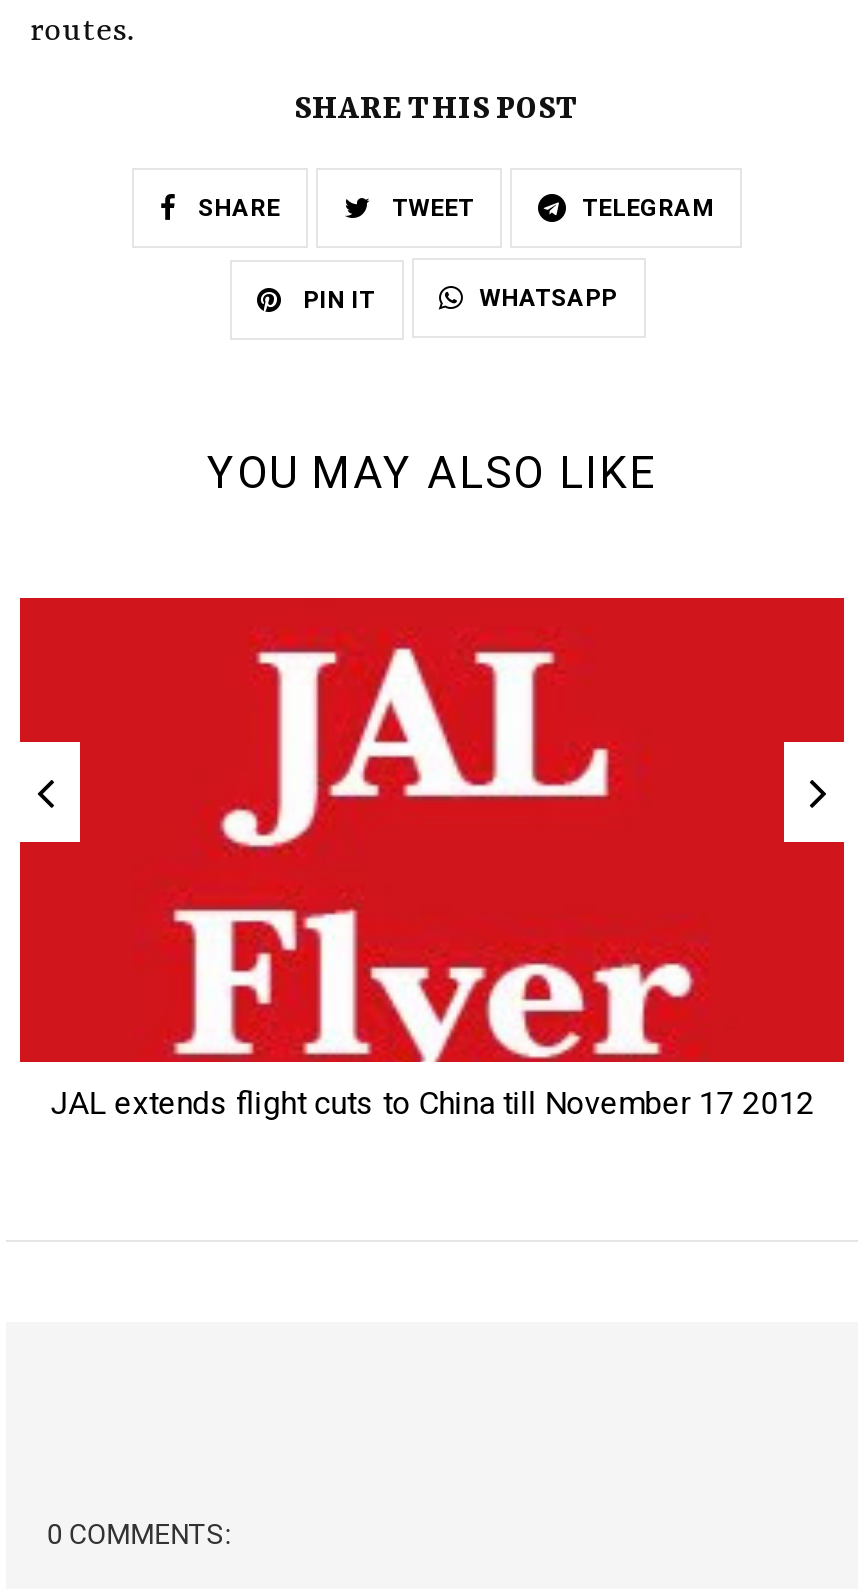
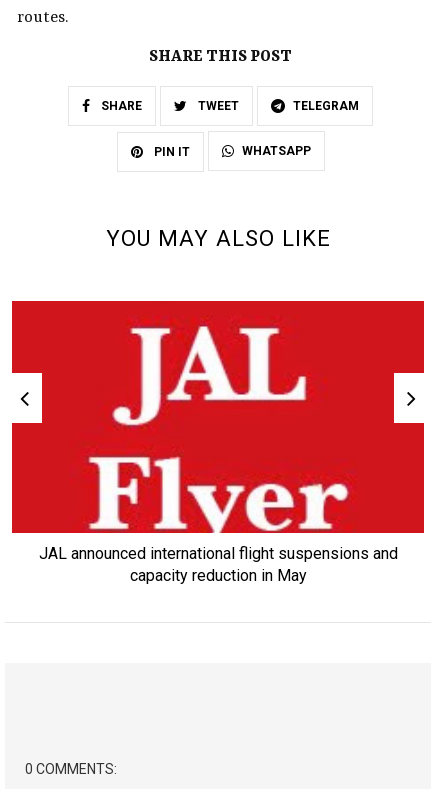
[50,1084,814,1122] JAL extends flight cuts to China till November 17 2012 -> [39,544,398,585] JAL announced international flight suspensions and | capacity reduction in May

